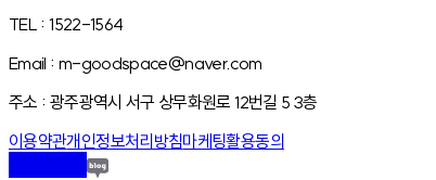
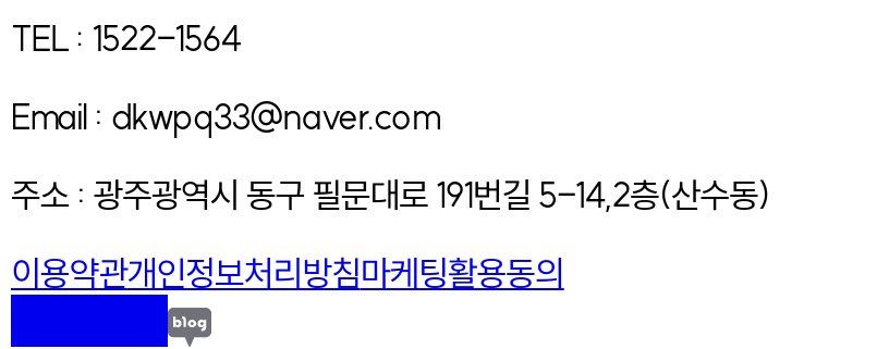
[9,52,262,73] Email : m-goodspace@naver.com -> [11,94,438,137] Email : dkwpq33@naver.com
[9,91,317,112] 주소 : 광주광역시 서구 상무화원로 12번길 5 3층 -> [11,172,770,215] 주소 : 광주광역시 동구 필문대로 191번길 5-14,2층(산수동)

